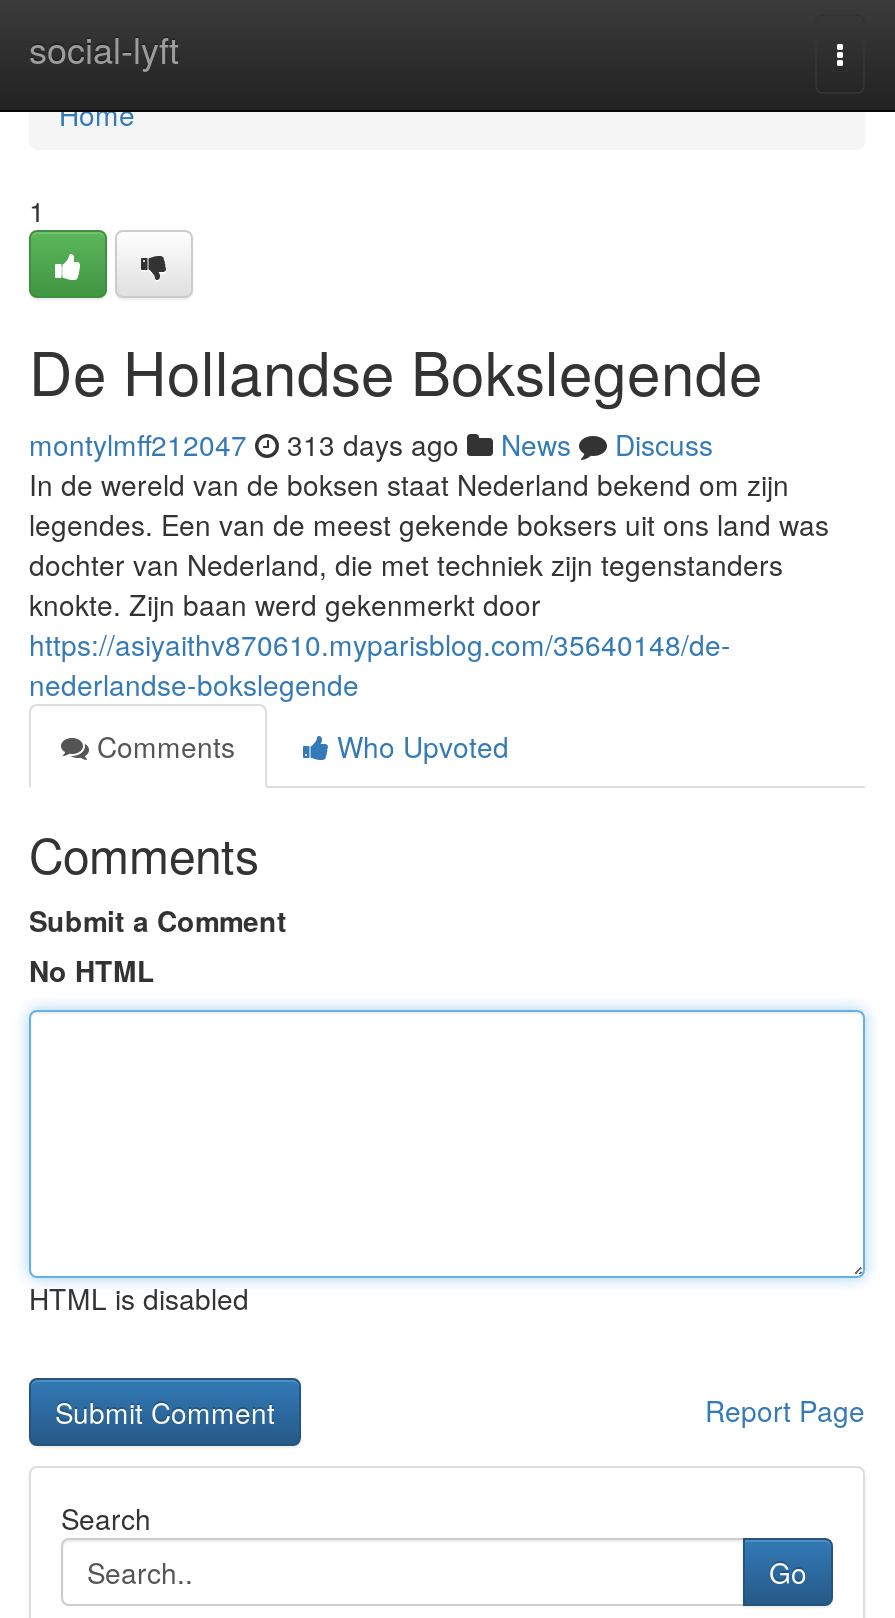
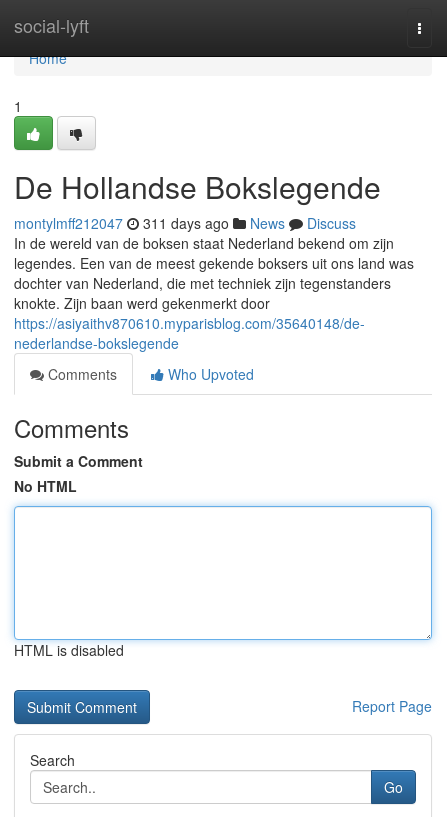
[29,424,713,464] montylmff212047 313 days ago News Discuss -> [14,213,356,233] montylmff212047 311 days ago News Discuss

